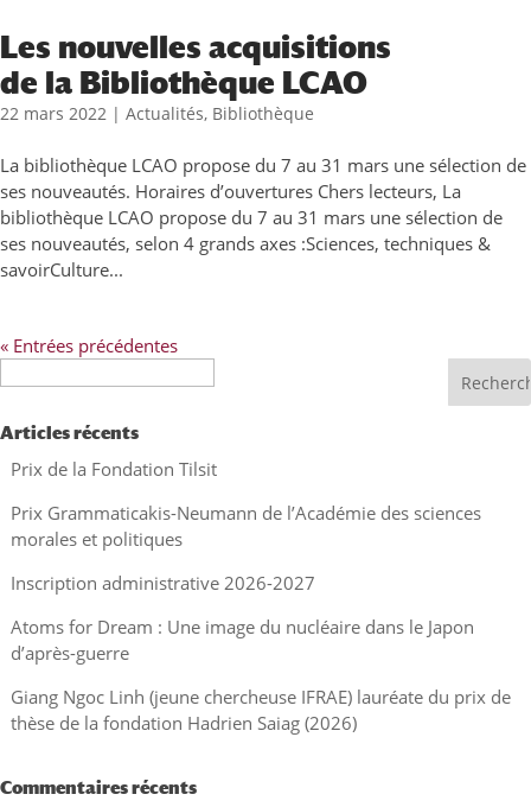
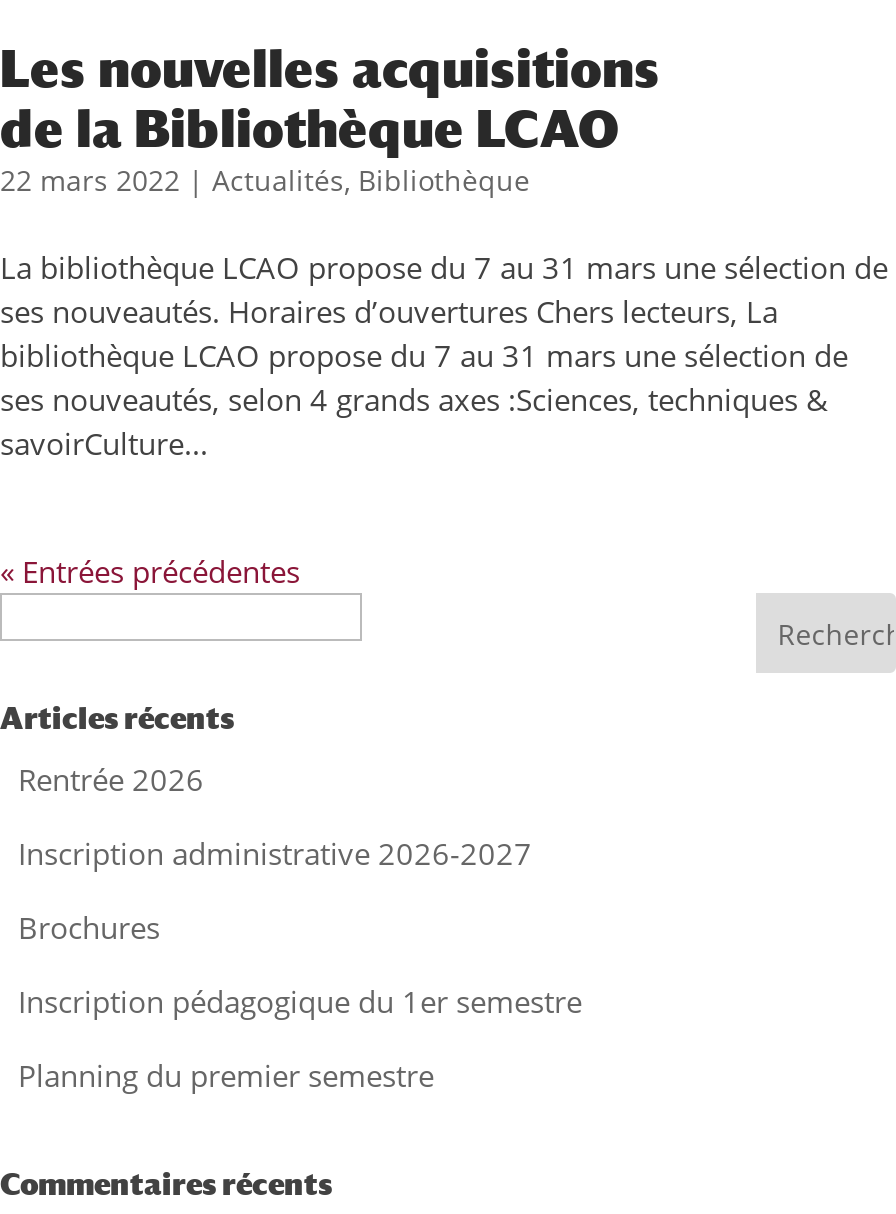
[11,457,481,551] Prix de la Fondation Tilsit | Prix Grammaticakis-Neumann de l’Académie des sciences | morales et politiques -> [18,759,204,799] Rentrée 2026
[11,615,511,735] Atoms for Dream : Une image du nucléaire dans le Japon | d’après-guerre | Giang Ngoc Linh (jeune chercheuse IFRAE) lauréate du prix de | thèse de la fondation Hadrien Saiag (2026) -> [18,907,582,1095] Brochures | Inscription pédagogique du 1er semestre | Planning du premier semestre

